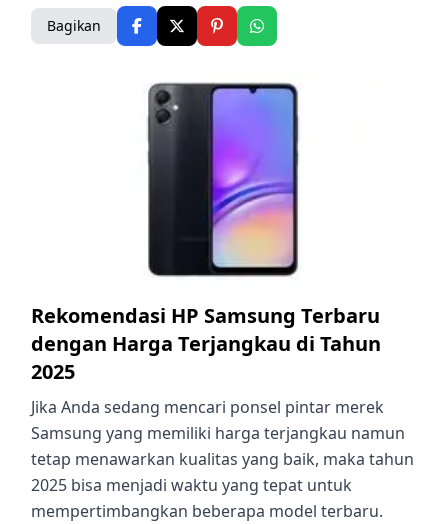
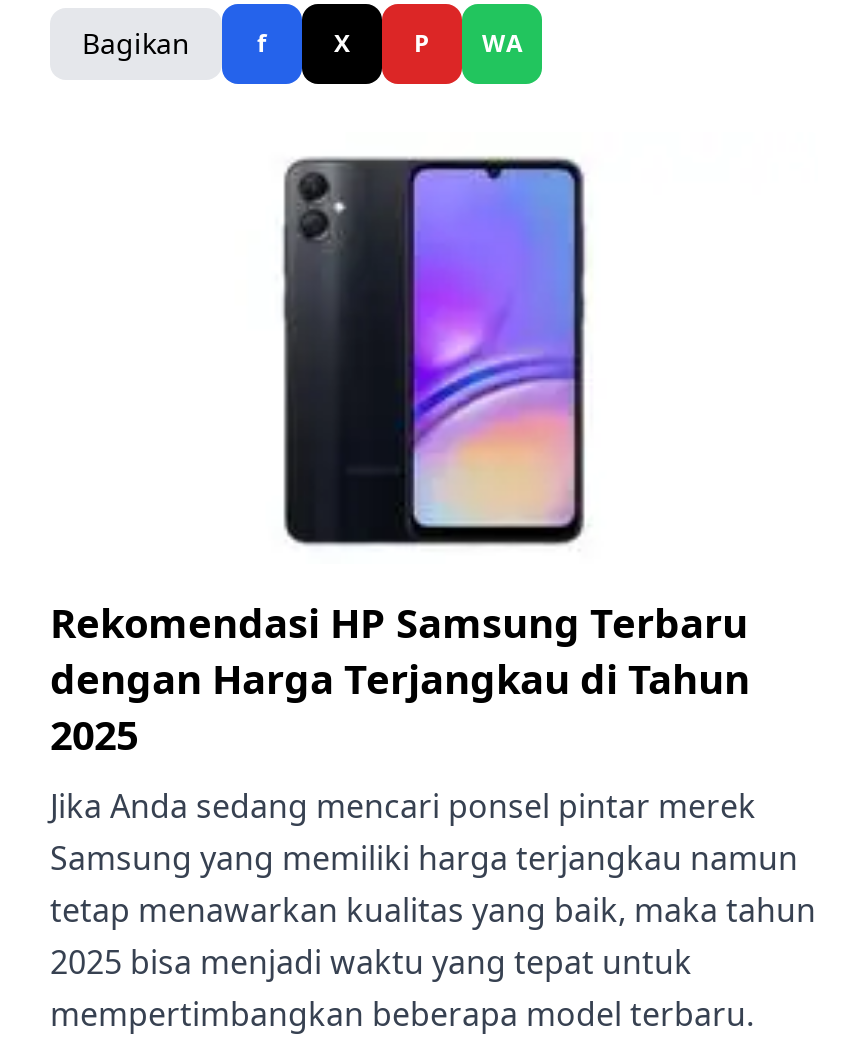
none -> [257,26,522,60] f | X | P | WA

